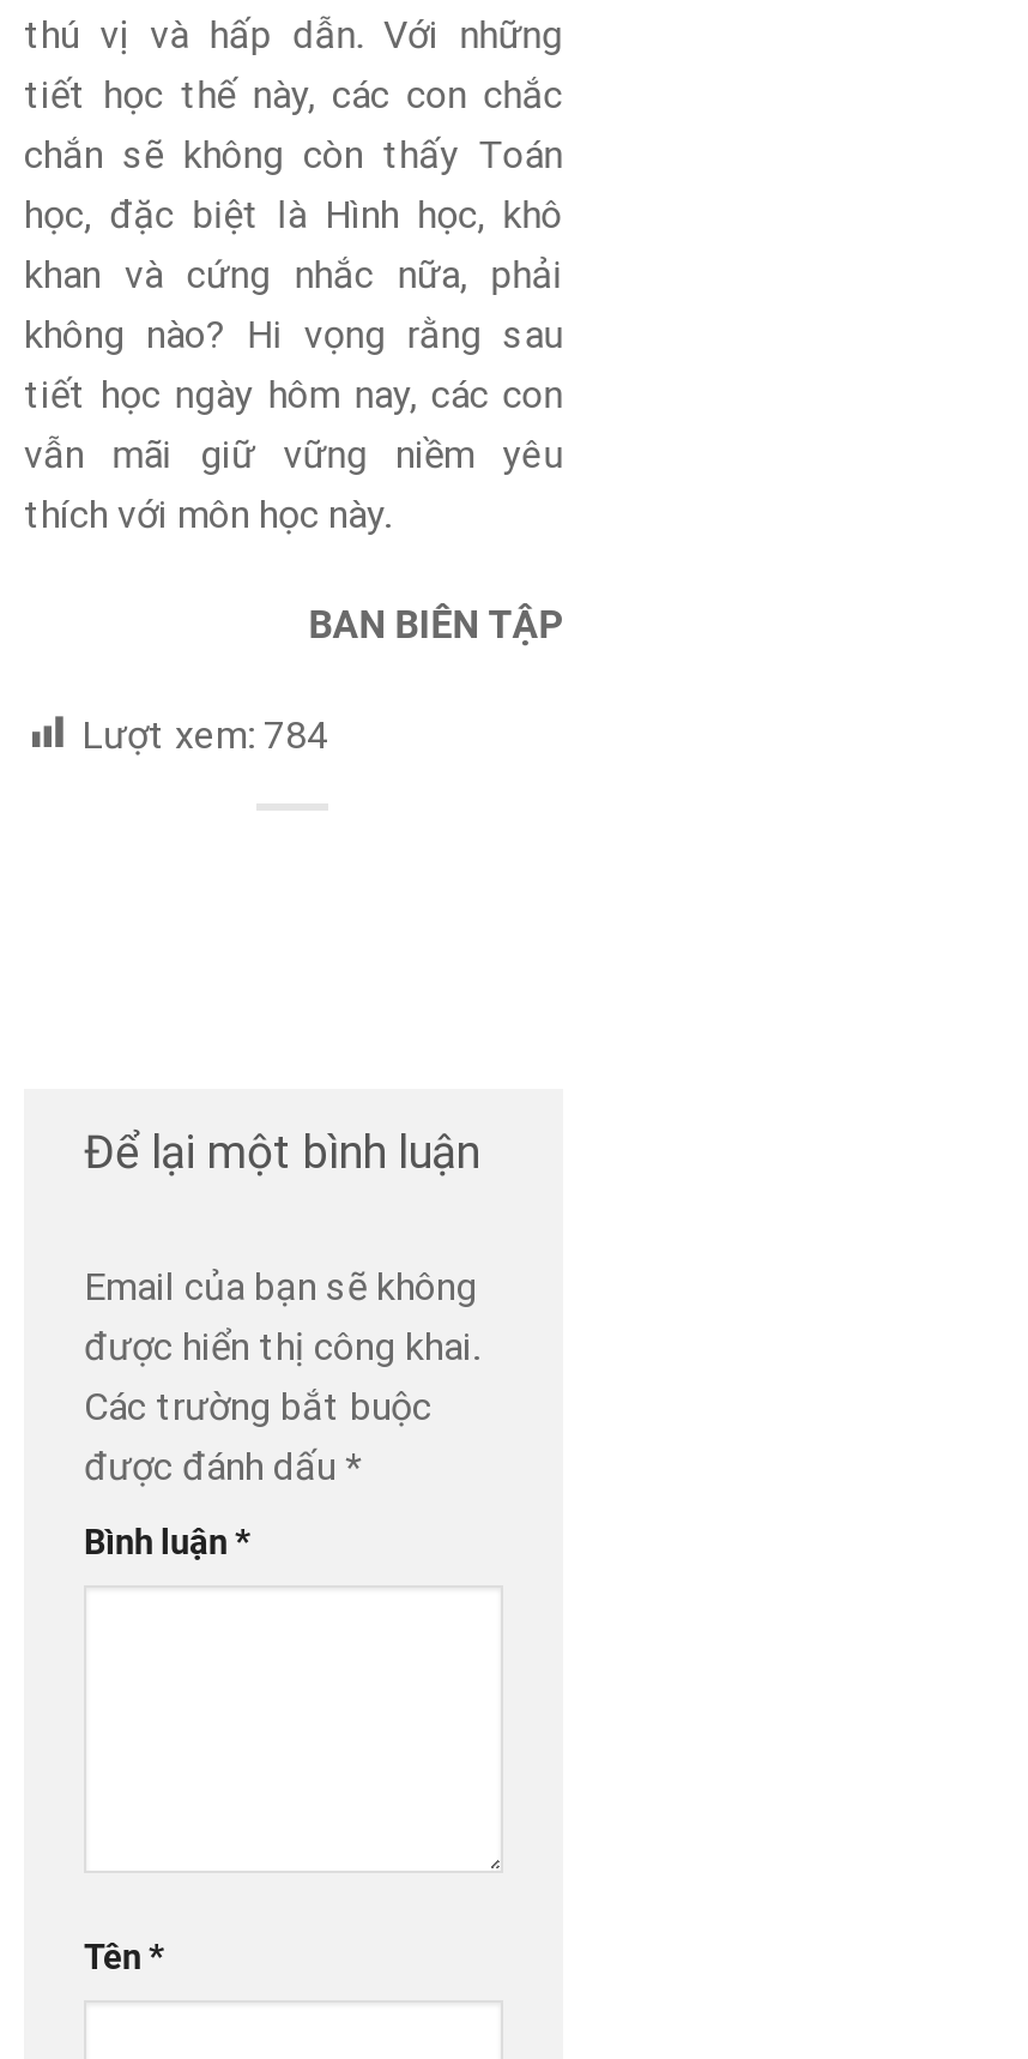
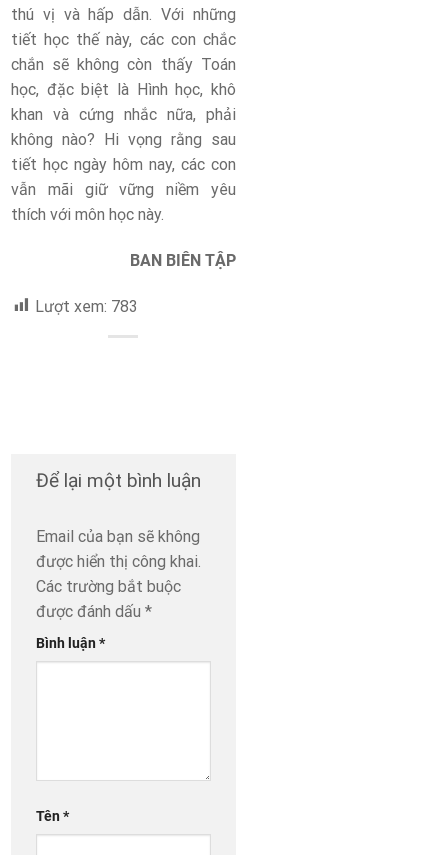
[81,712,328,757] Lượt xem: 784 -> [35,297,138,316] Lượt xem: 783

